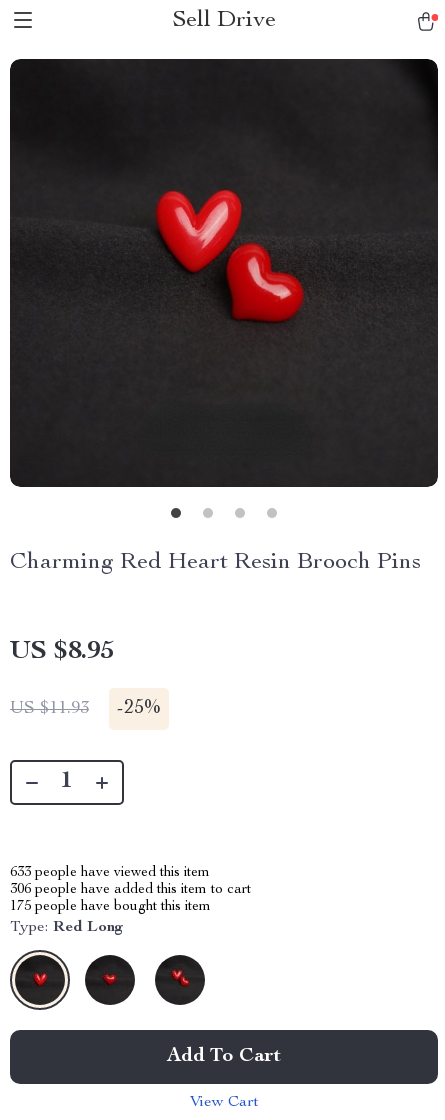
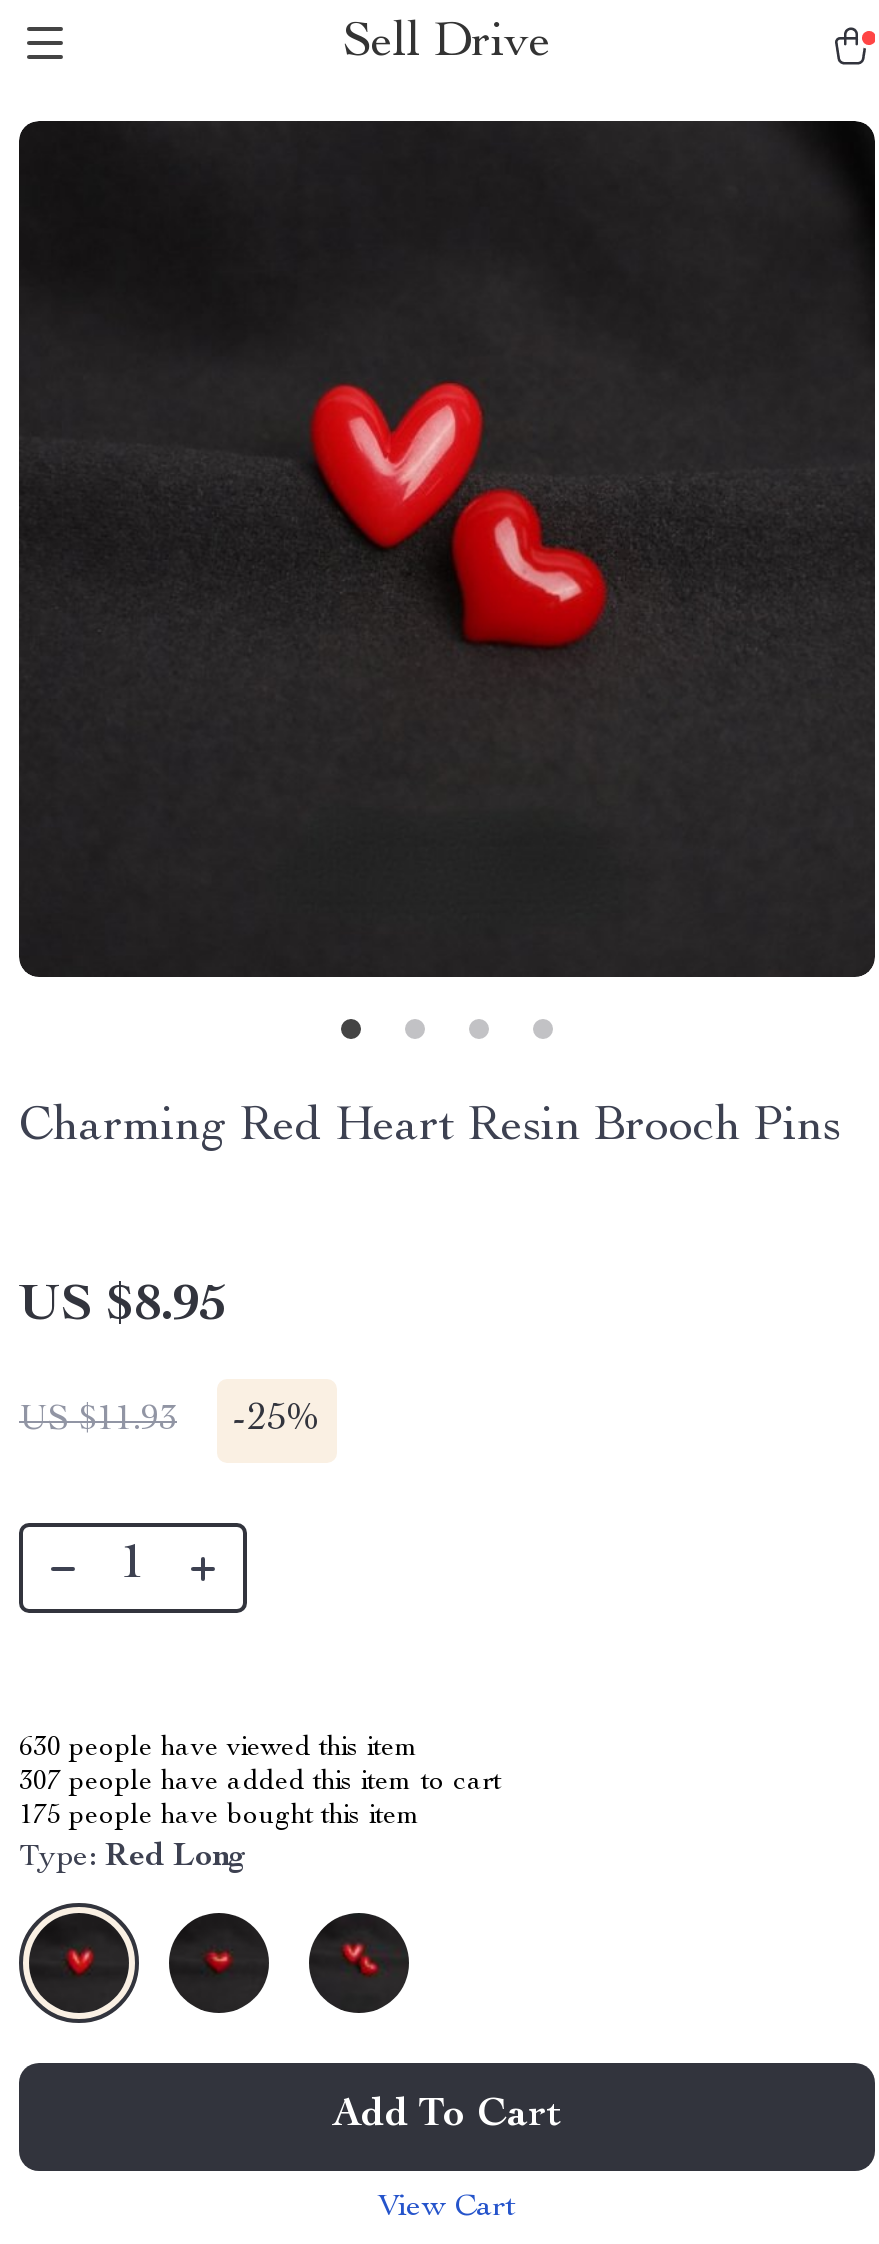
[10,866,210,880] 633 people have viewed this item -> [19,1735,419,1763] 630 people have viewed this item
[10,883,251,897] 306 people have added this item to cart -> [19,1769,501,1797] 307 people have added this item to cart

